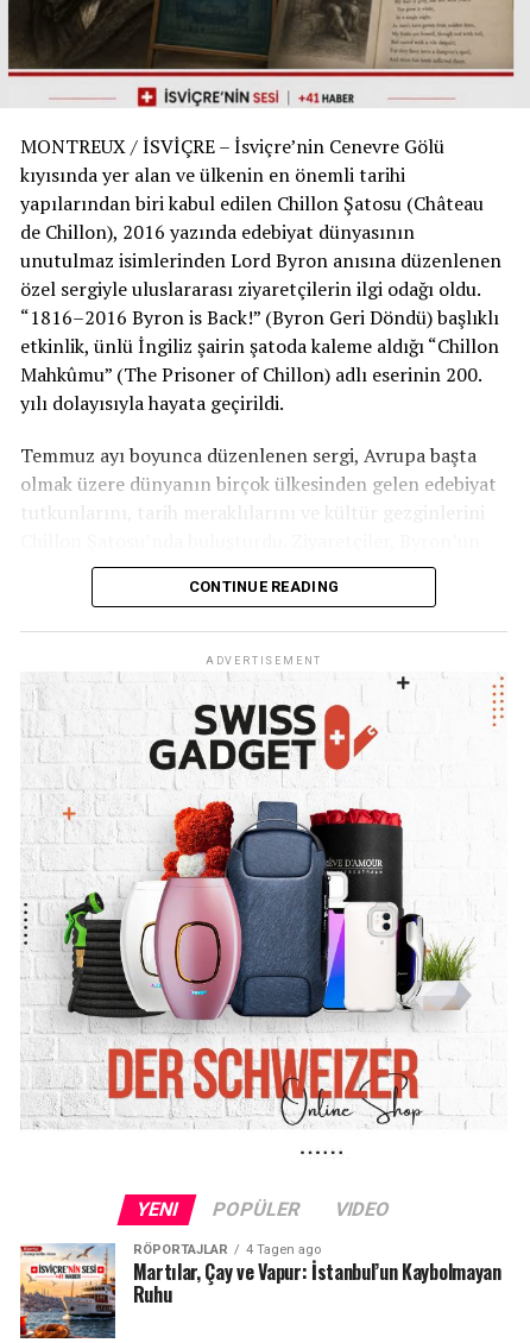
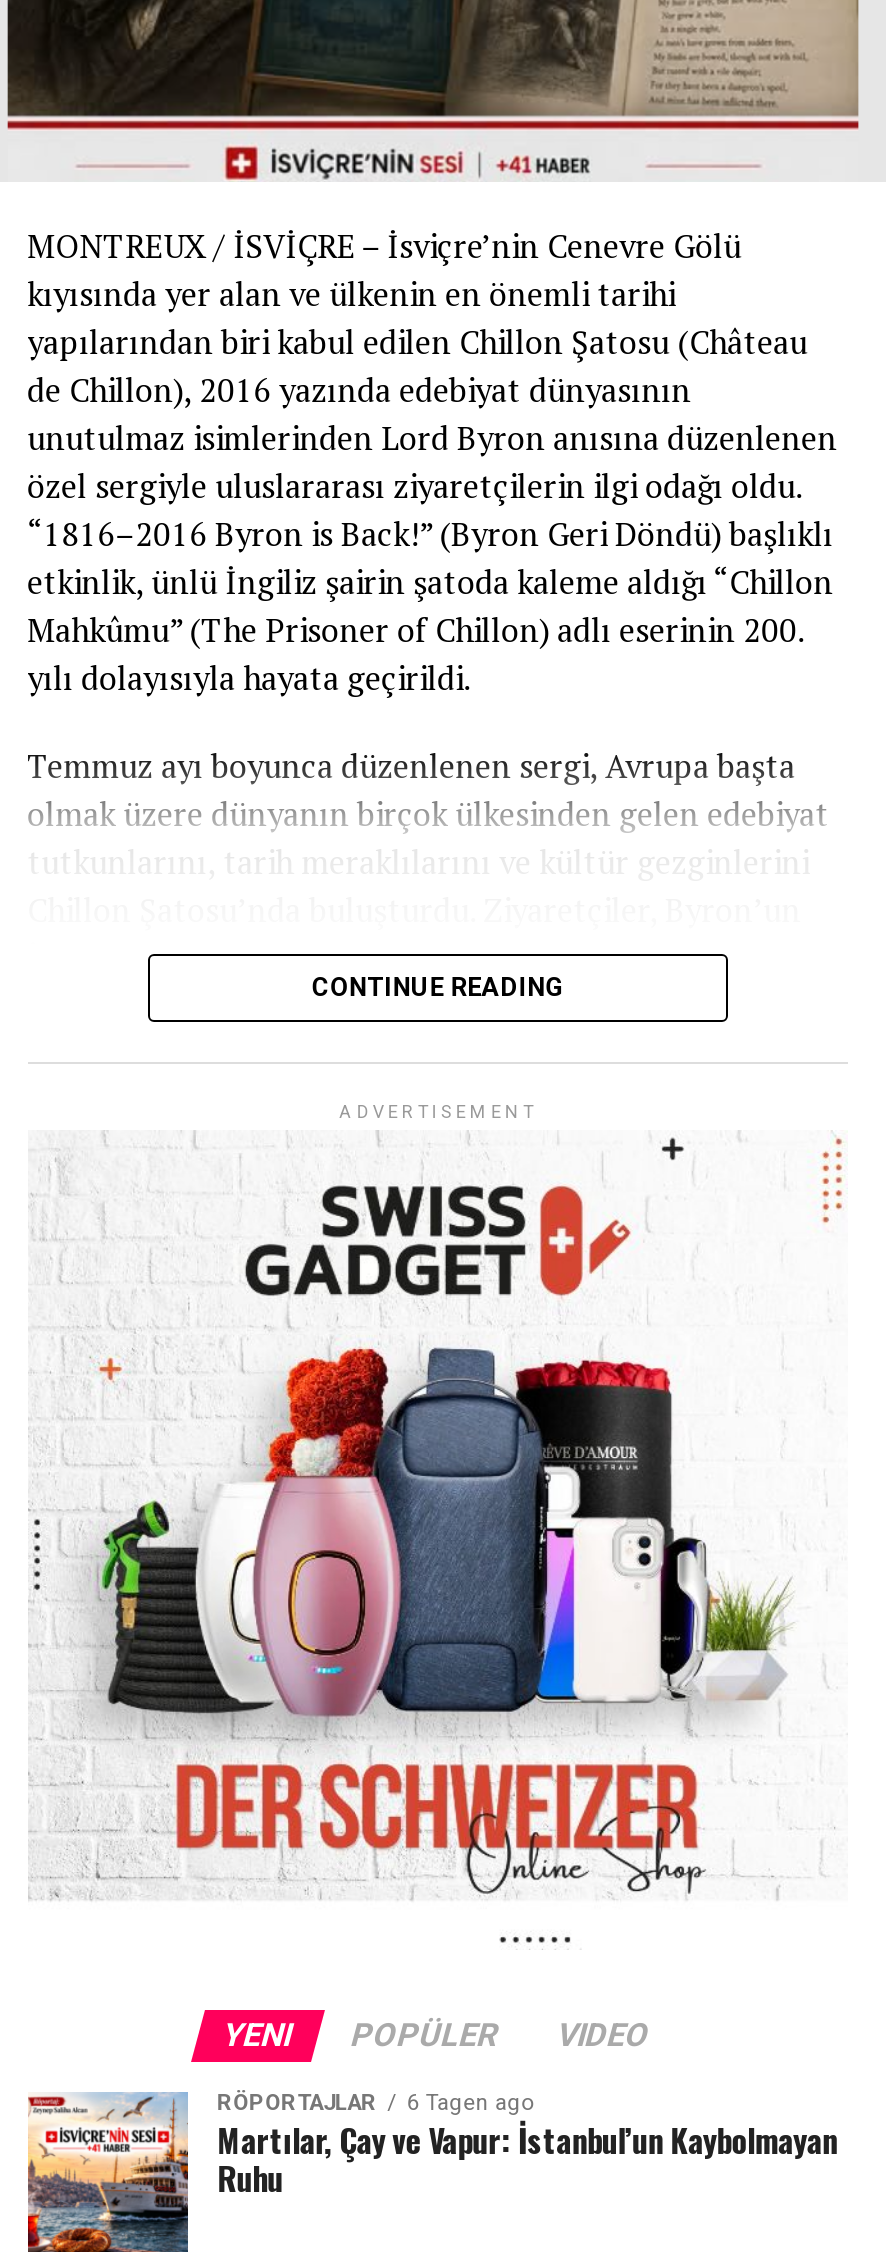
[133,1242,320,1258] RÖPORTAJLAR 4 Tagen ago -> [217,2090,533,2116] RÖPORTAJLAR 6 Tagen ago

